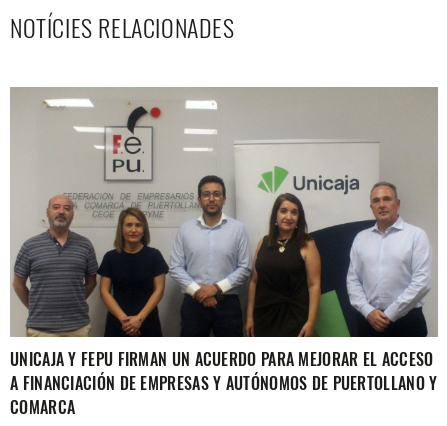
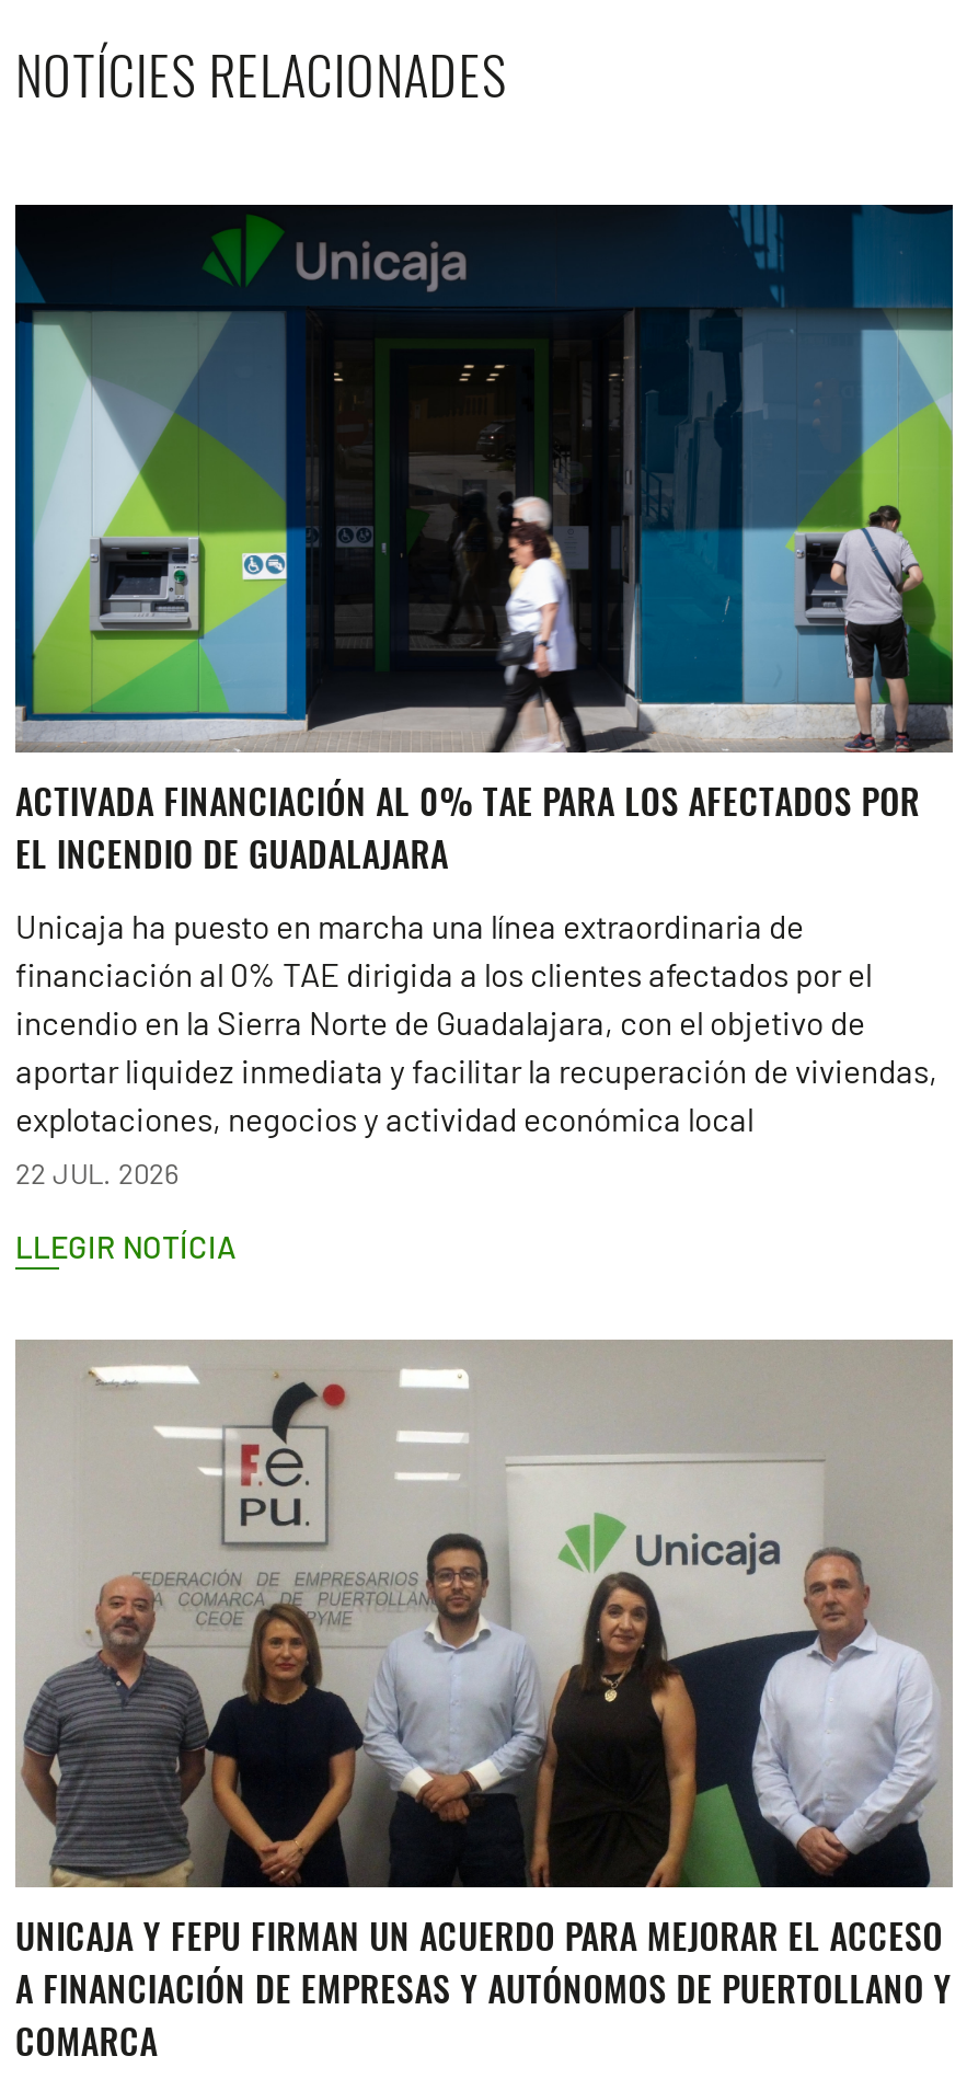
none -> [13,205,953,1264] [image] | ACTIVADA FINANCIACIÓN AL 0% TAE PARA LOS AFECTADOS POR | EL INCENDIO DE GUADALAJARA | Unicaja ha puesto en marcha una línea extraordinaria de | financiación al 0% TAE dirigida a los clientes afectados por el | incendio en la Sierra Norte de Guadalajara, con el objetivo de | aportar liquidez inmediata y facilitar la recuperación de viviendas, | explotaciones, negocios y actividad económica local | 22 JUL. 2026 | LLEGIR NOTÍCIA

